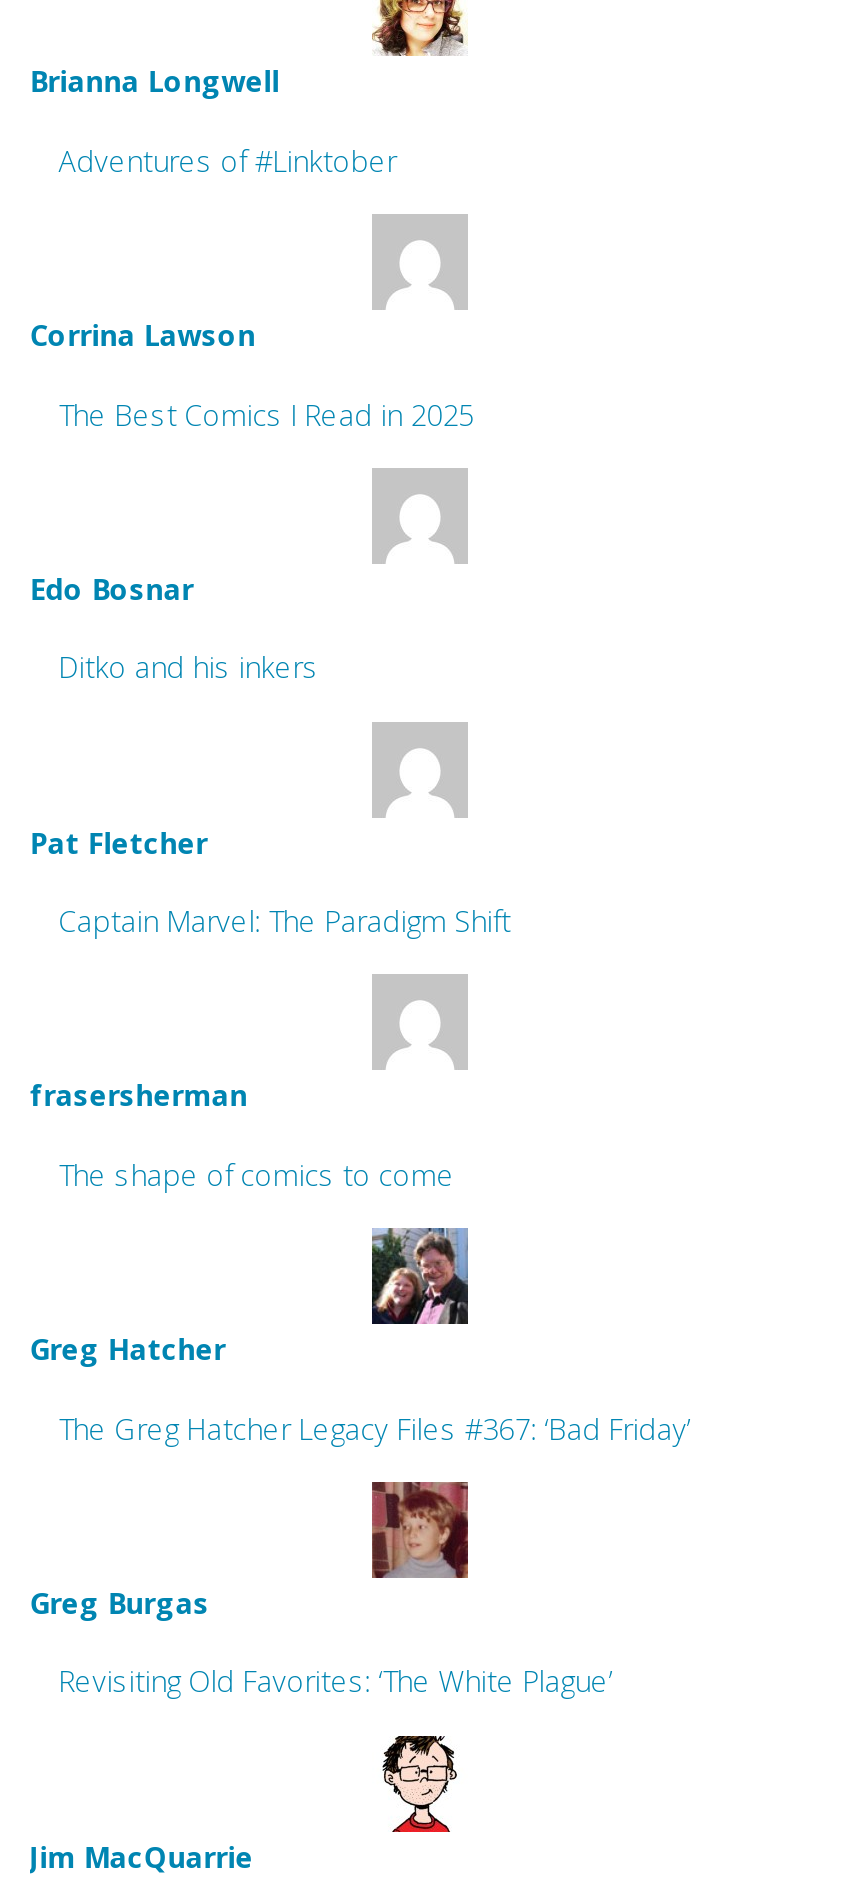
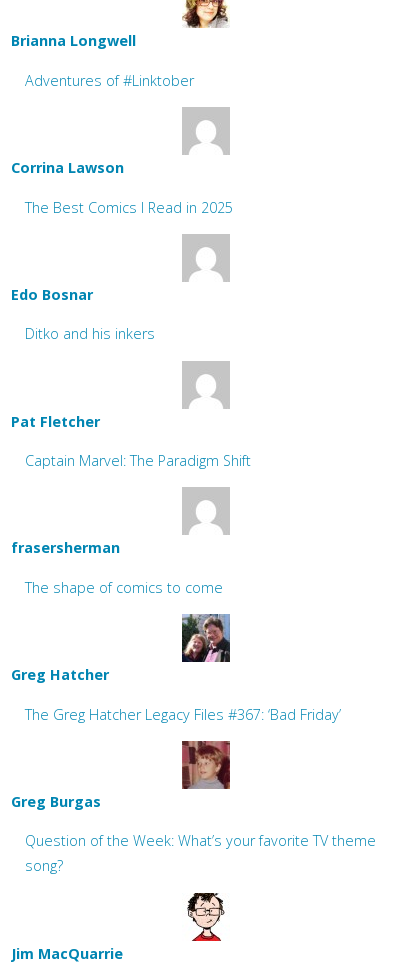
[58,1663,612,1701] Revisiting Old Favorites: ‘The White Plague’ -> [25,831,376,875] Question of the Week: What’s your favorite TV theme | song?

